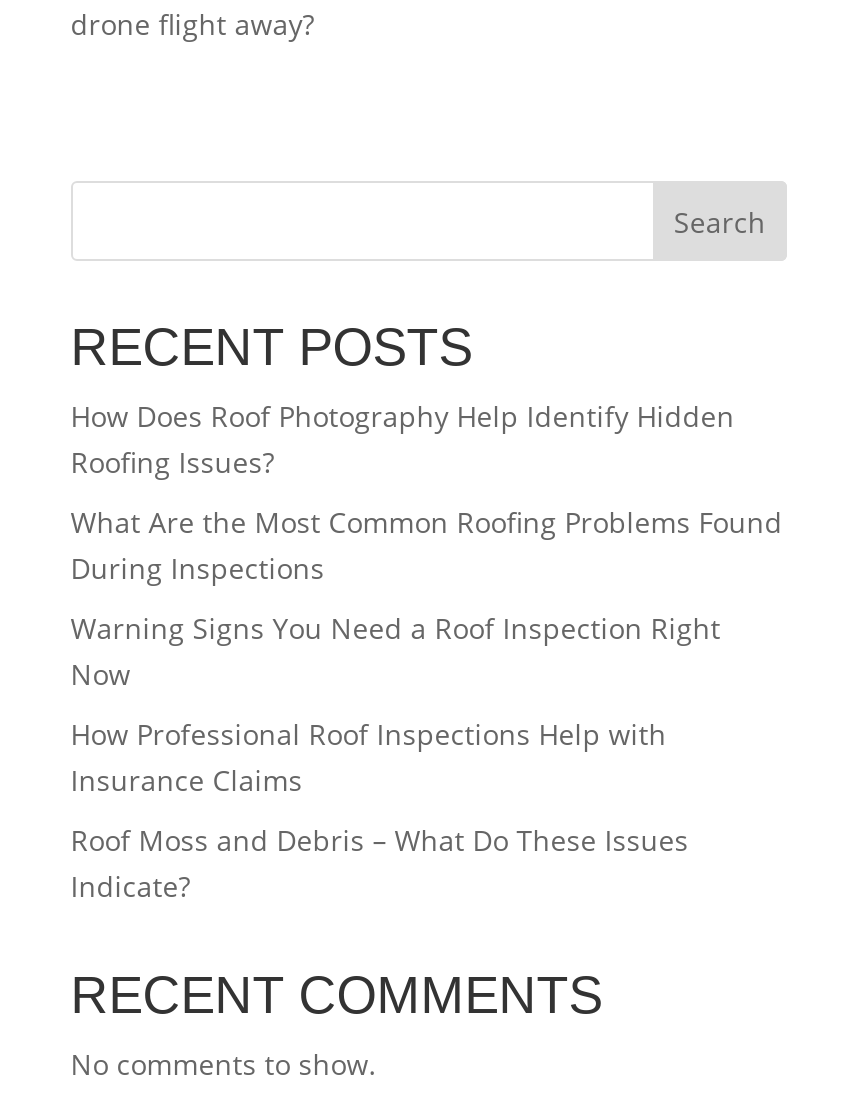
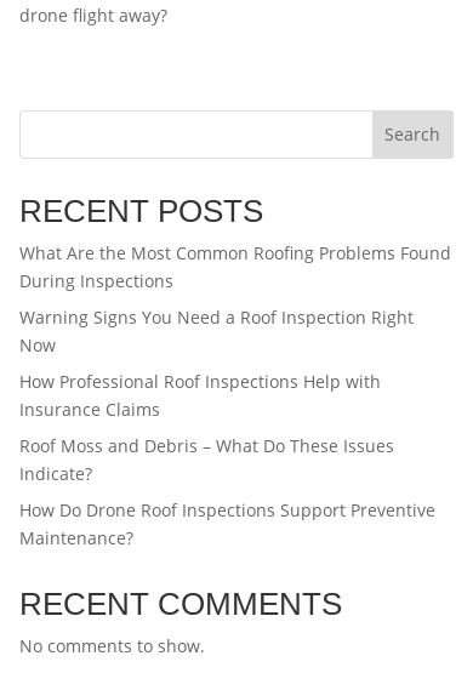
[71,397,735,481] How Does Roof Photography Help Identify Hidden | Roofing Issues? -> none
moved [71,503,783,905] -> [19,241,451,485]: What Are the Most Common Roofing Problems Found | During Inspections | Warning Signs You Need a Roof Inspection Right | Now | How Professional Roof Inspections Help with | Insurance Claims | Roof Moss and Debris – What Do These Issues | Indicate?
none -> [19,498,435,549] How Do Drone Roof Inspections Support Preventive | Maintenance?

